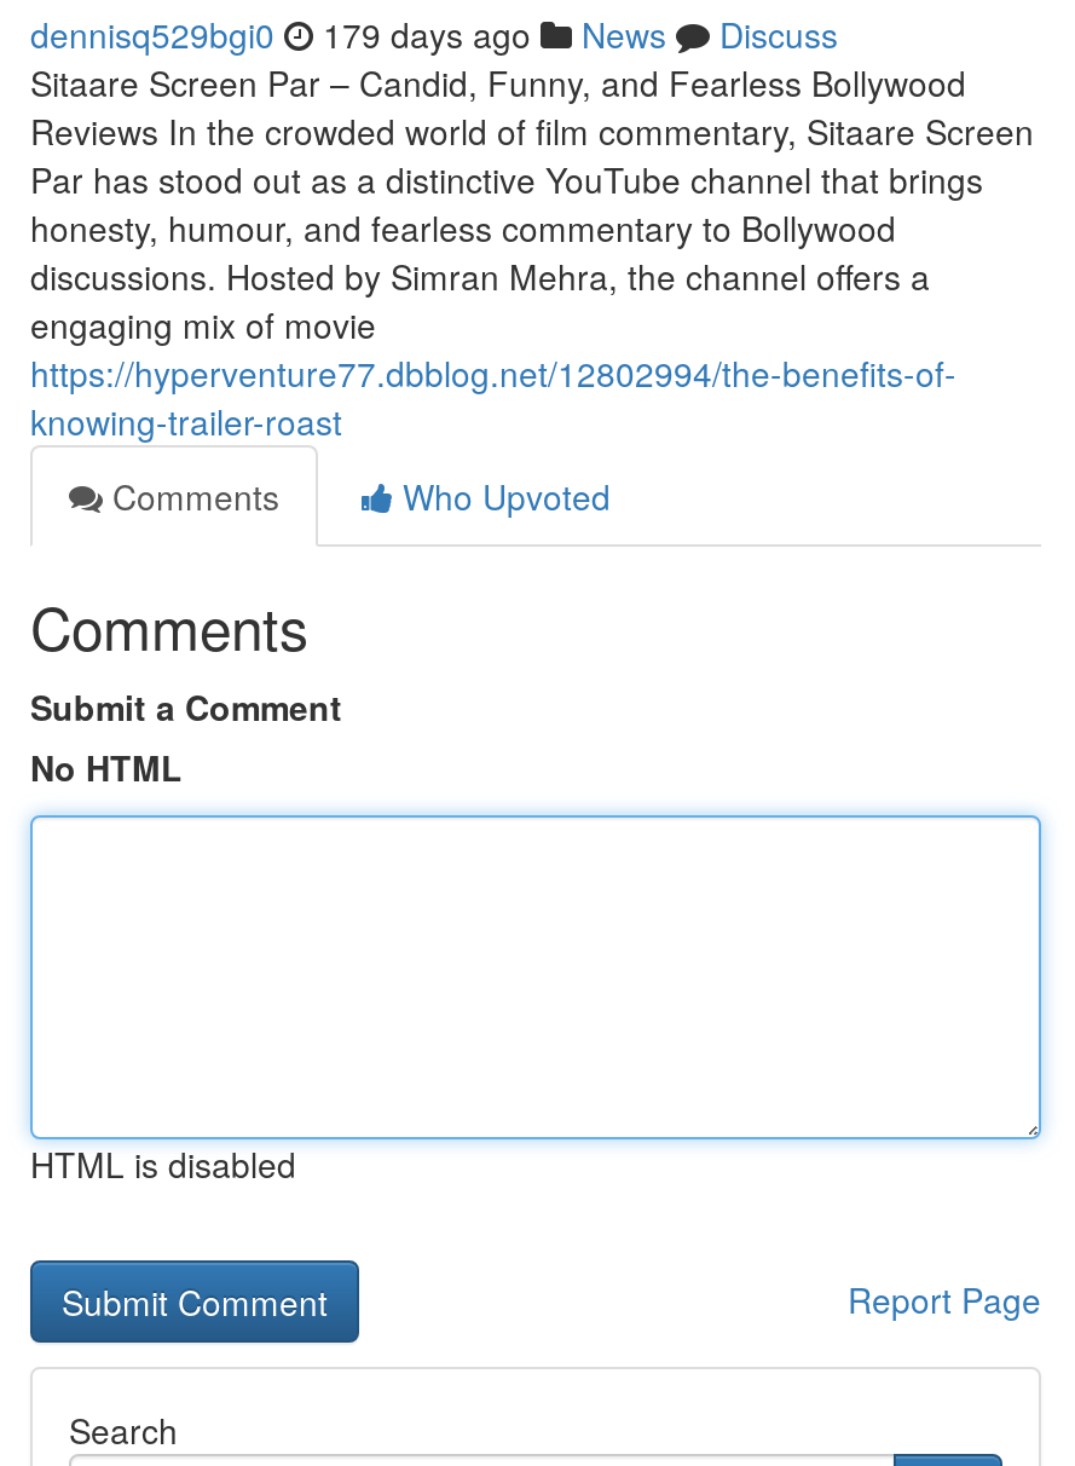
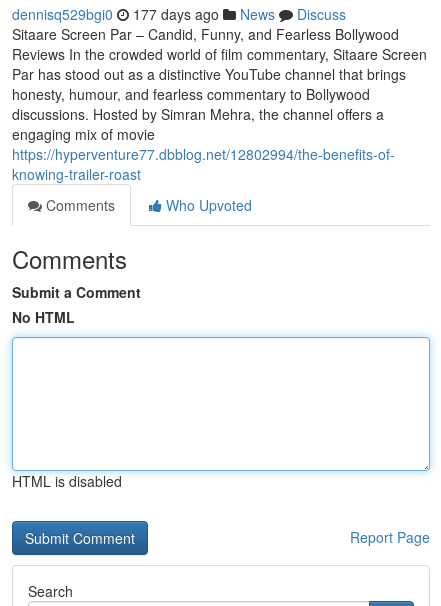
[30,10,838,58] dennisq529bgi0 179 days ago News Discuss -> [12,4,346,24] dennisq529bgi0 177 days ago News Discuss

